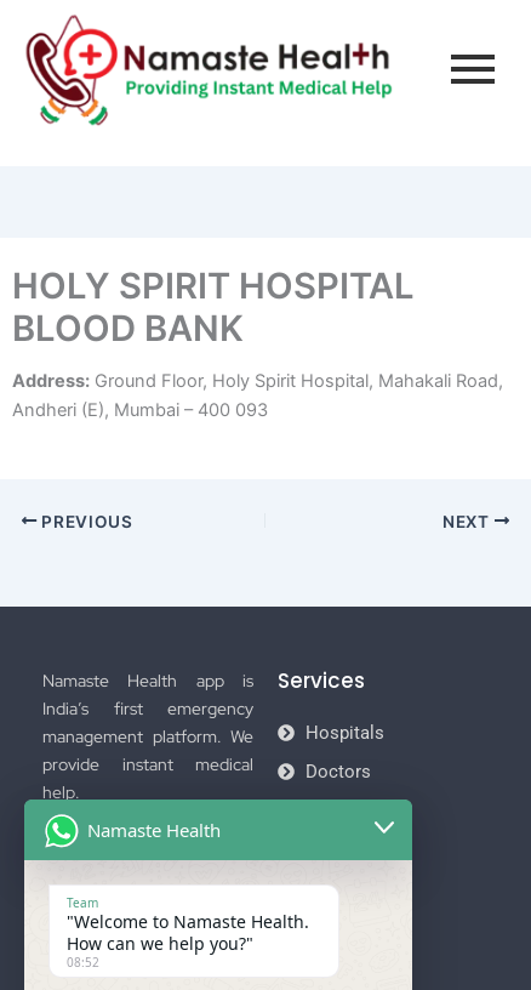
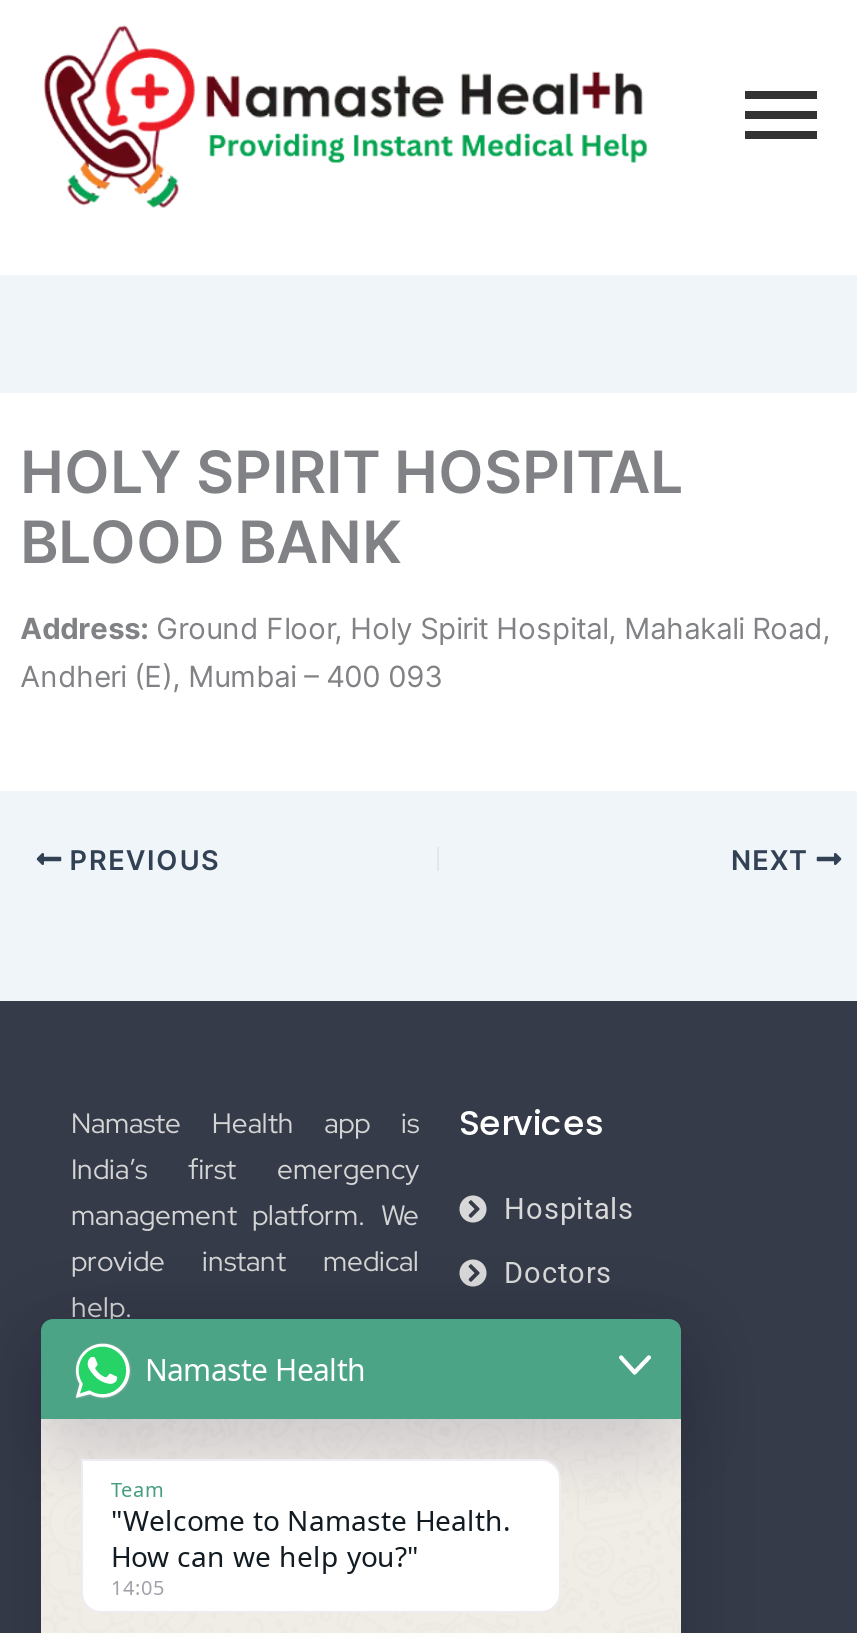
[67,954,99,971] 08:52 -> [111,1573,165,1601] 14:05

